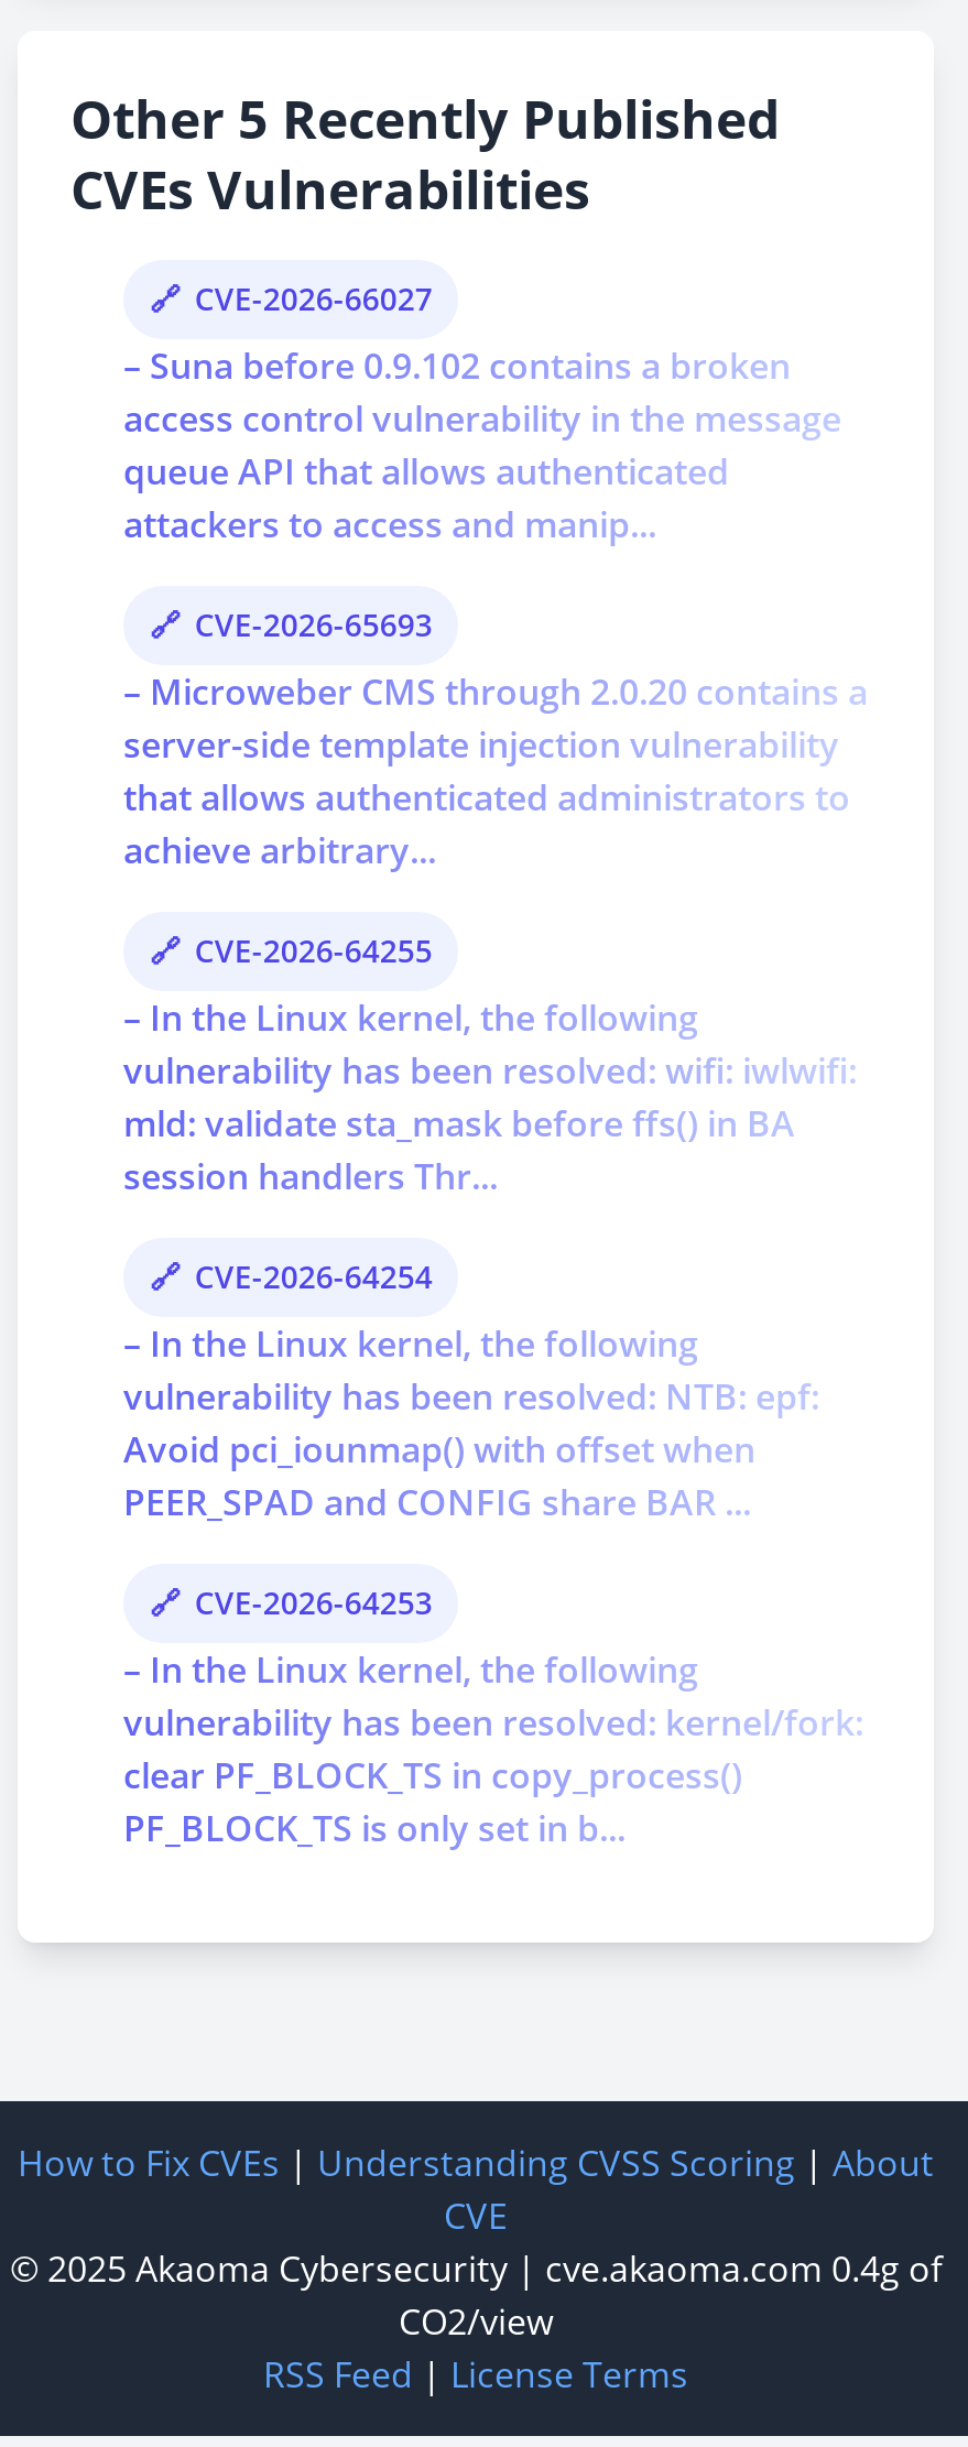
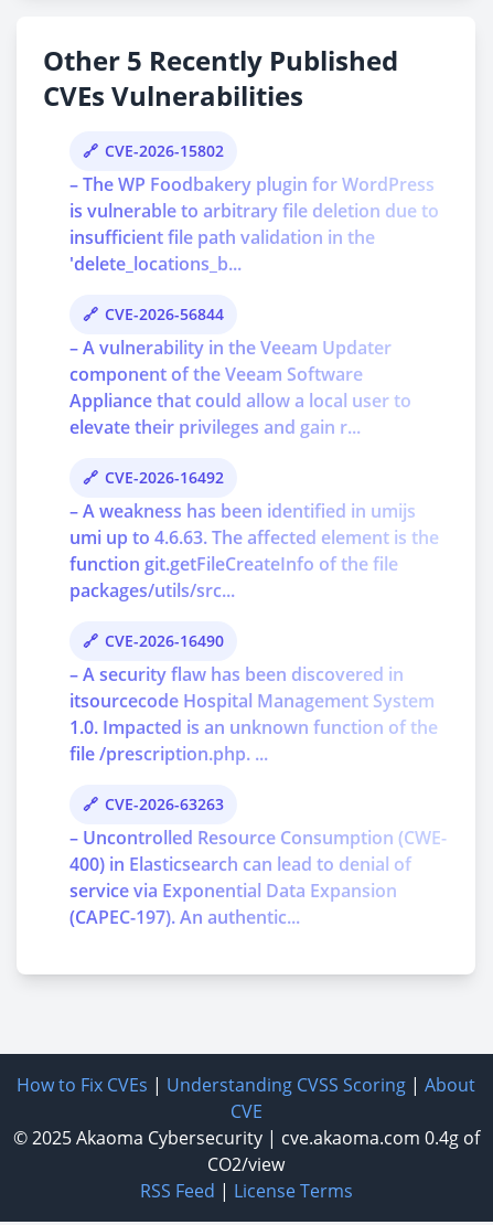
[195,278,433,319] CVE-2026-66027 -> [105,140,224,161] CVE-2026-15802
[123,341,841,548] – Suna before 0.9.102 contains a broken | access control vulnerability in the message | queue API that allows authenticated | attackers to access and manip... -> [69,172,439,276] – The WP Foodbakery plugin for WordPress | is vulnerable to arbitrary file deletion due to | insufficient file path validation in the | 'delete_locations_b...
[195,603,433,645] CVE-2026-65693 -> [105,303,224,324] CVE-2026-56844
[123,667,868,874] – Microweber CMS through 2.0.20 contains a | server-side template injection vulnerability | that allows authenticated administrators to | achieve arbitrary... -> [69,335,411,439] – A vulnerability in the Veeam Updater | component of the Veeam Software | Appliance that could allow a local user to | elevate their privileges and gain r...
[195,929,433,971] CVE-2026-64255 -> [105,467,224,488] CVE-2026-16492
[123,993,857,1200] – In the Linux kernel, the following | vulnerability has been resolved: wifi: iwlwifi: | mld: validate sta_mask before ffs() in BA | session handlers Thr... -> [69,499,439,603] – A weakness has been identified in umijs | umi up to 4.6.63. The affected element is the | function git.getFileCreateInfo of the file | packages/utils/src...
[195,1255,433,1297] CVE-2026-64254 -> [105,630,224,651] CVE-2026-16490
[123,1319,819,1526] – In the Linux kernel, the following | vulnerability has been resolved: NTB: epf: | Avoid pci_iounmap() with offset when | PEER_SPAD and CONFIG share BAR ... -> [69,662,438,766] – A security flaw has been discovered in | itsourcecode Hospital Management System | 1.0. Impacted is an unknown function of the | file /prescription.php. ...
[195,1581,433,1623] CVE-2026-64253 -> [105,793,224,814] CVE-2026-63263
[123,1645,863,1852] – In the Linux kernel, the following | vulnerability has been resolved: kernel/fork: | clear PF_BLOCK_TS in copy_process() | PF_BLOCK_TS is only set in b... -> [69,825,447,929] – Uncontrolled Resource Consumption (CWE- | 400) in Elasticsearch can lead to denial of | service via Exponential Data Expansion | (CAPEC-197). An authentic...

